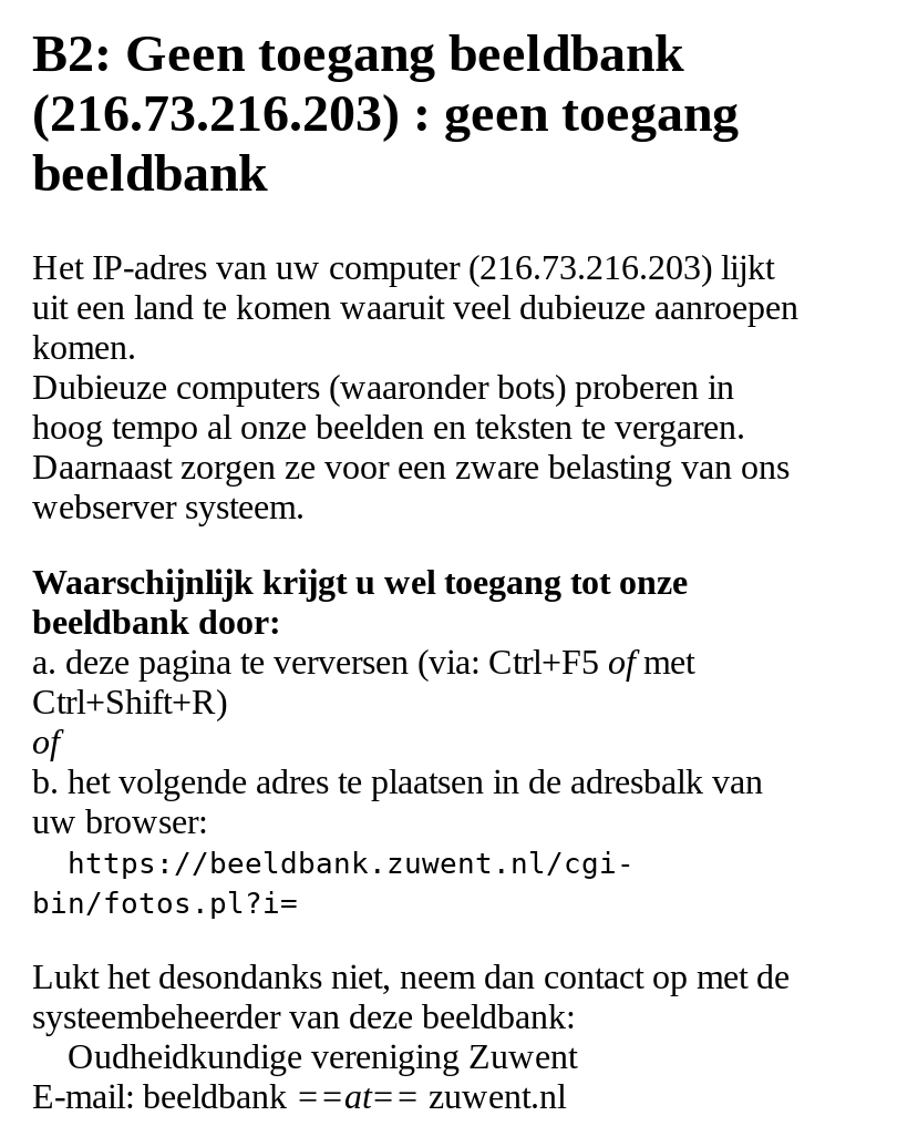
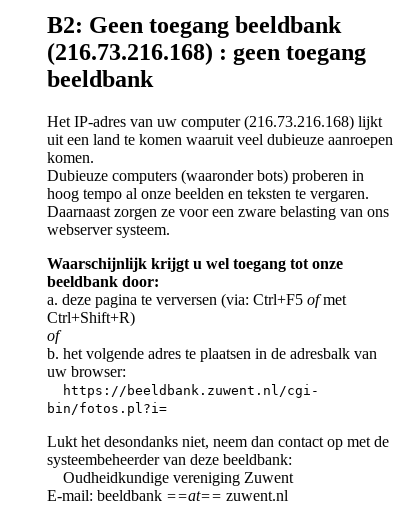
[32,84,739,142] (216.73.216.203) : geen toegang -> [47,39,366,65] (216.73.216.168) : geen toegang
[32,248,774,285] Het IP-adres van uw computer (216.73.216.203) lijkt -> [47,113,382,130] Het IP-adres van uw computer (216.73.216.168) lijkt

